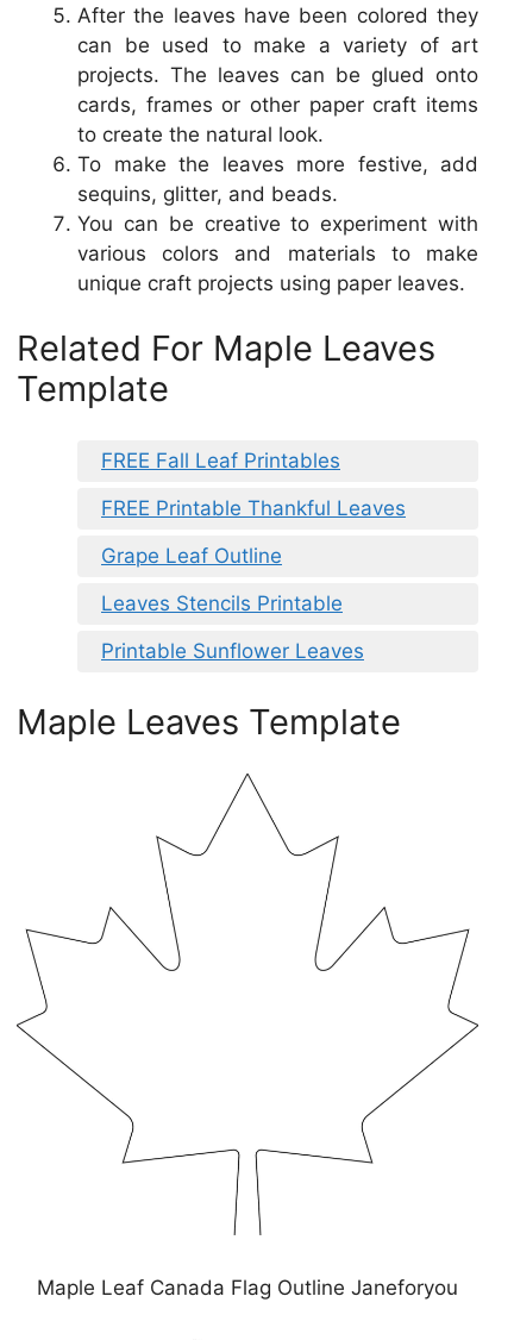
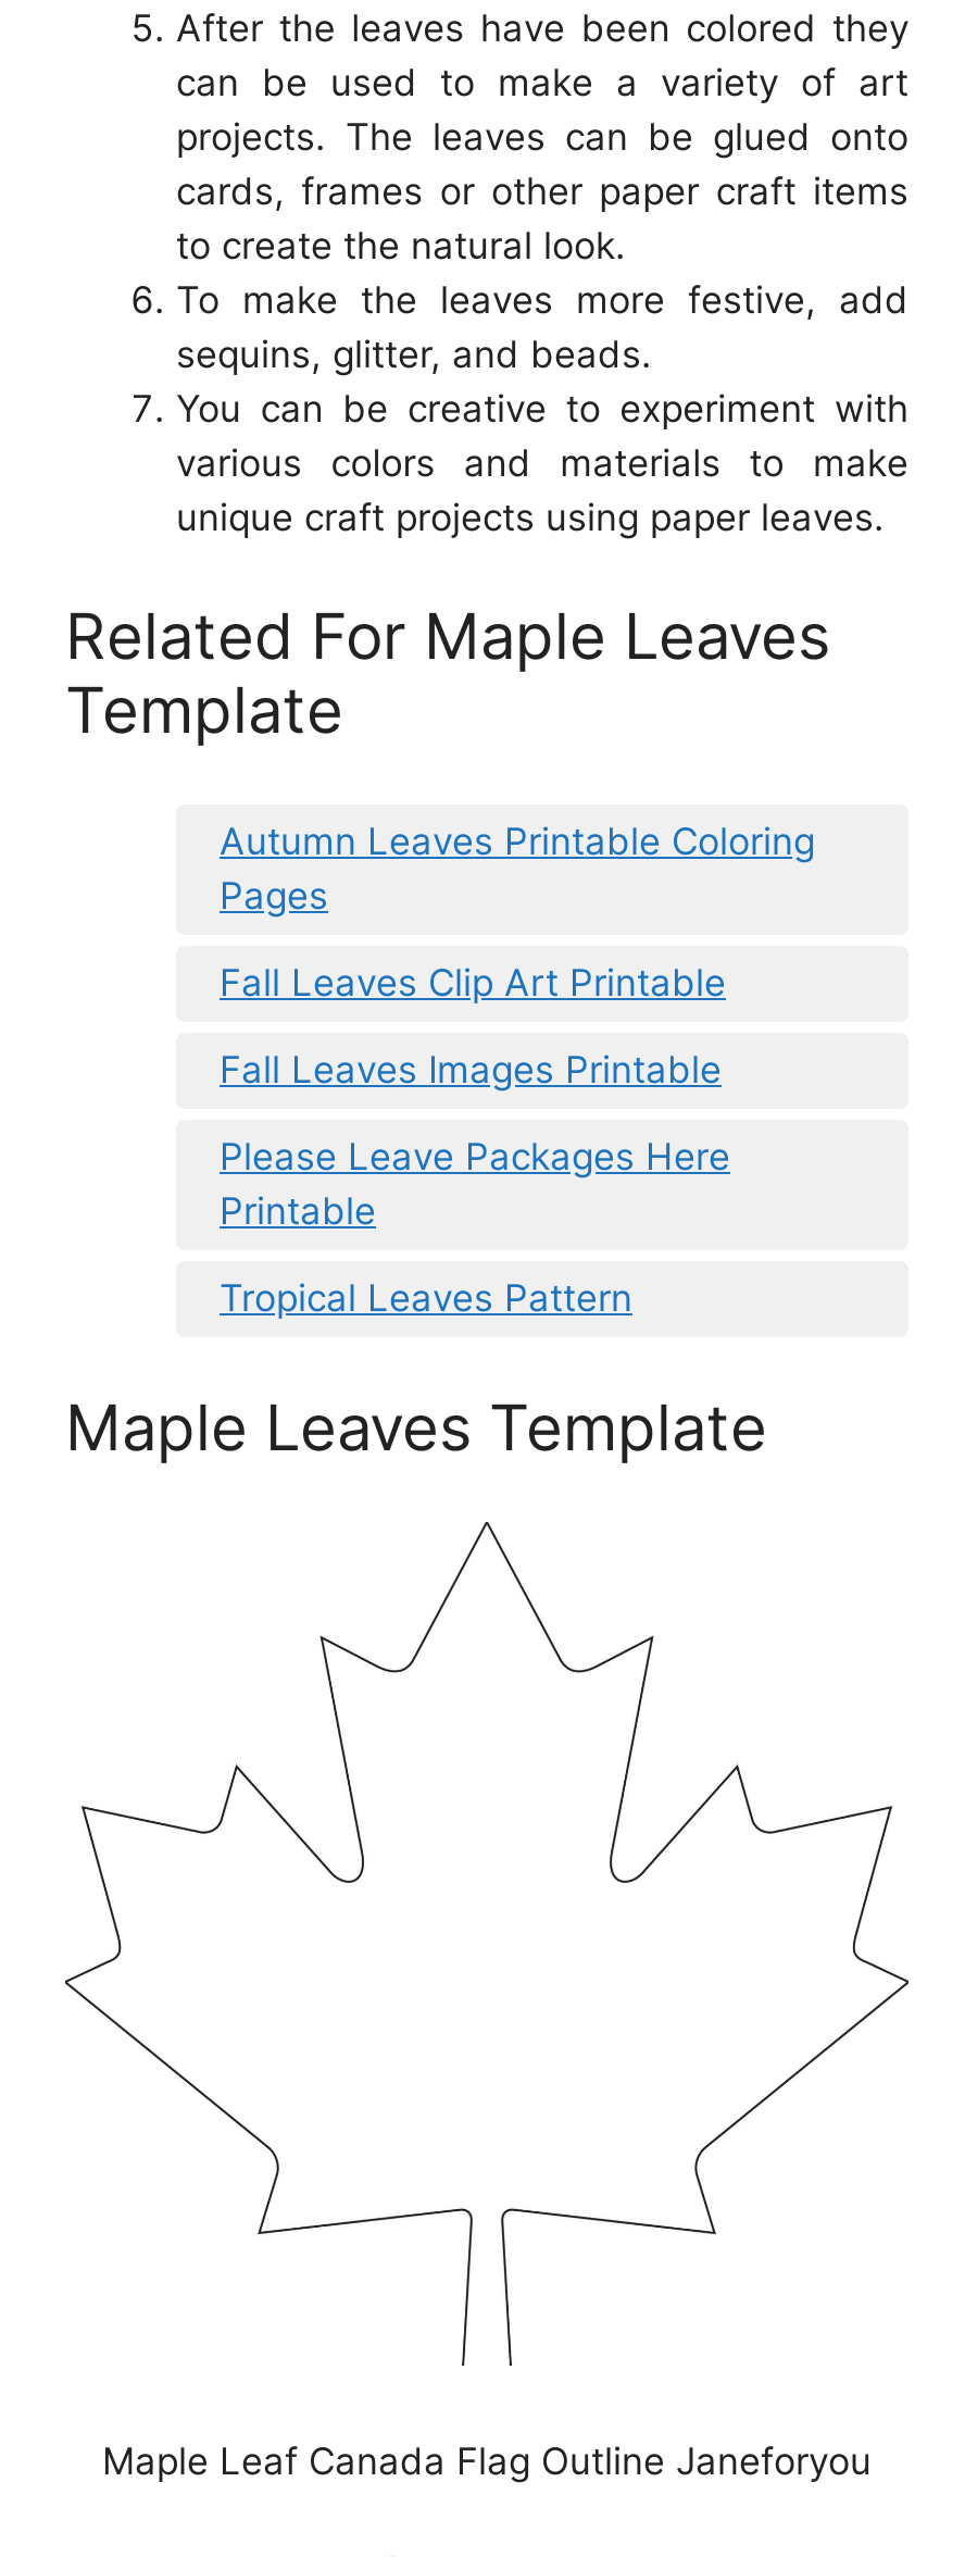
[101,448,340,472] FREE Fall Leaf Printables -> [220,819,815,917] Autumn Leaves Printable Coloring | Pages
[101,496,406,520] FREE Printable Thankful Leaves -> [220,960,726,1004] Fall Leaves Clip Art Printable
[101,543,282,567] Grape Leaf Outline -> [220,1047,722,1091] Fall Leaves Images Printable
[101,591,343,615] Leaves Stencils Printable -> [220,1134,730,1232] Please Leave Packages Here | Printable
[101,639,364,663] Printable Sunflower Leaves -> [220,1276,632,1319] Tropical Leaves Pattern

